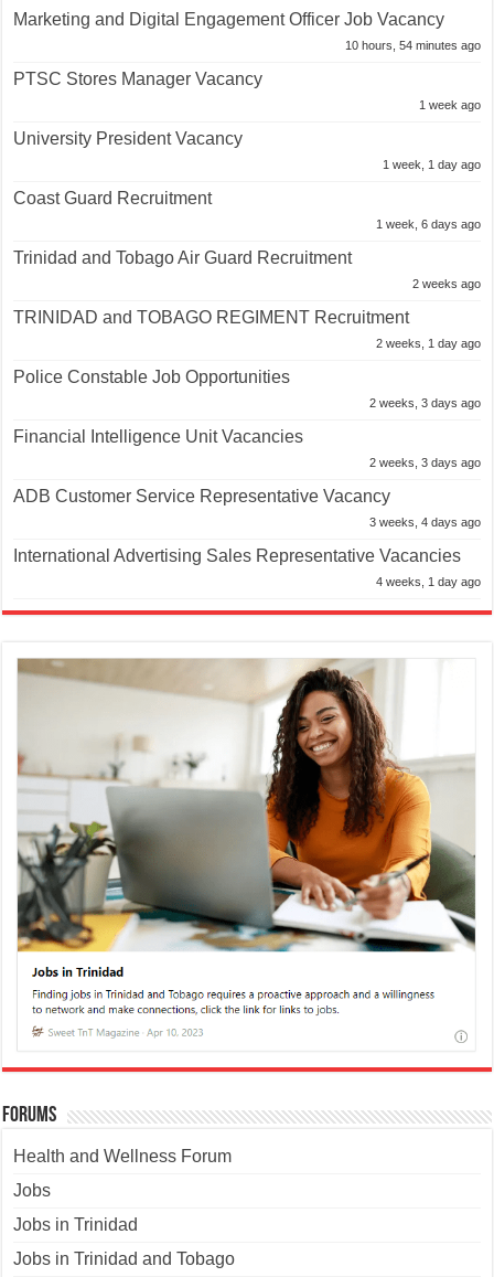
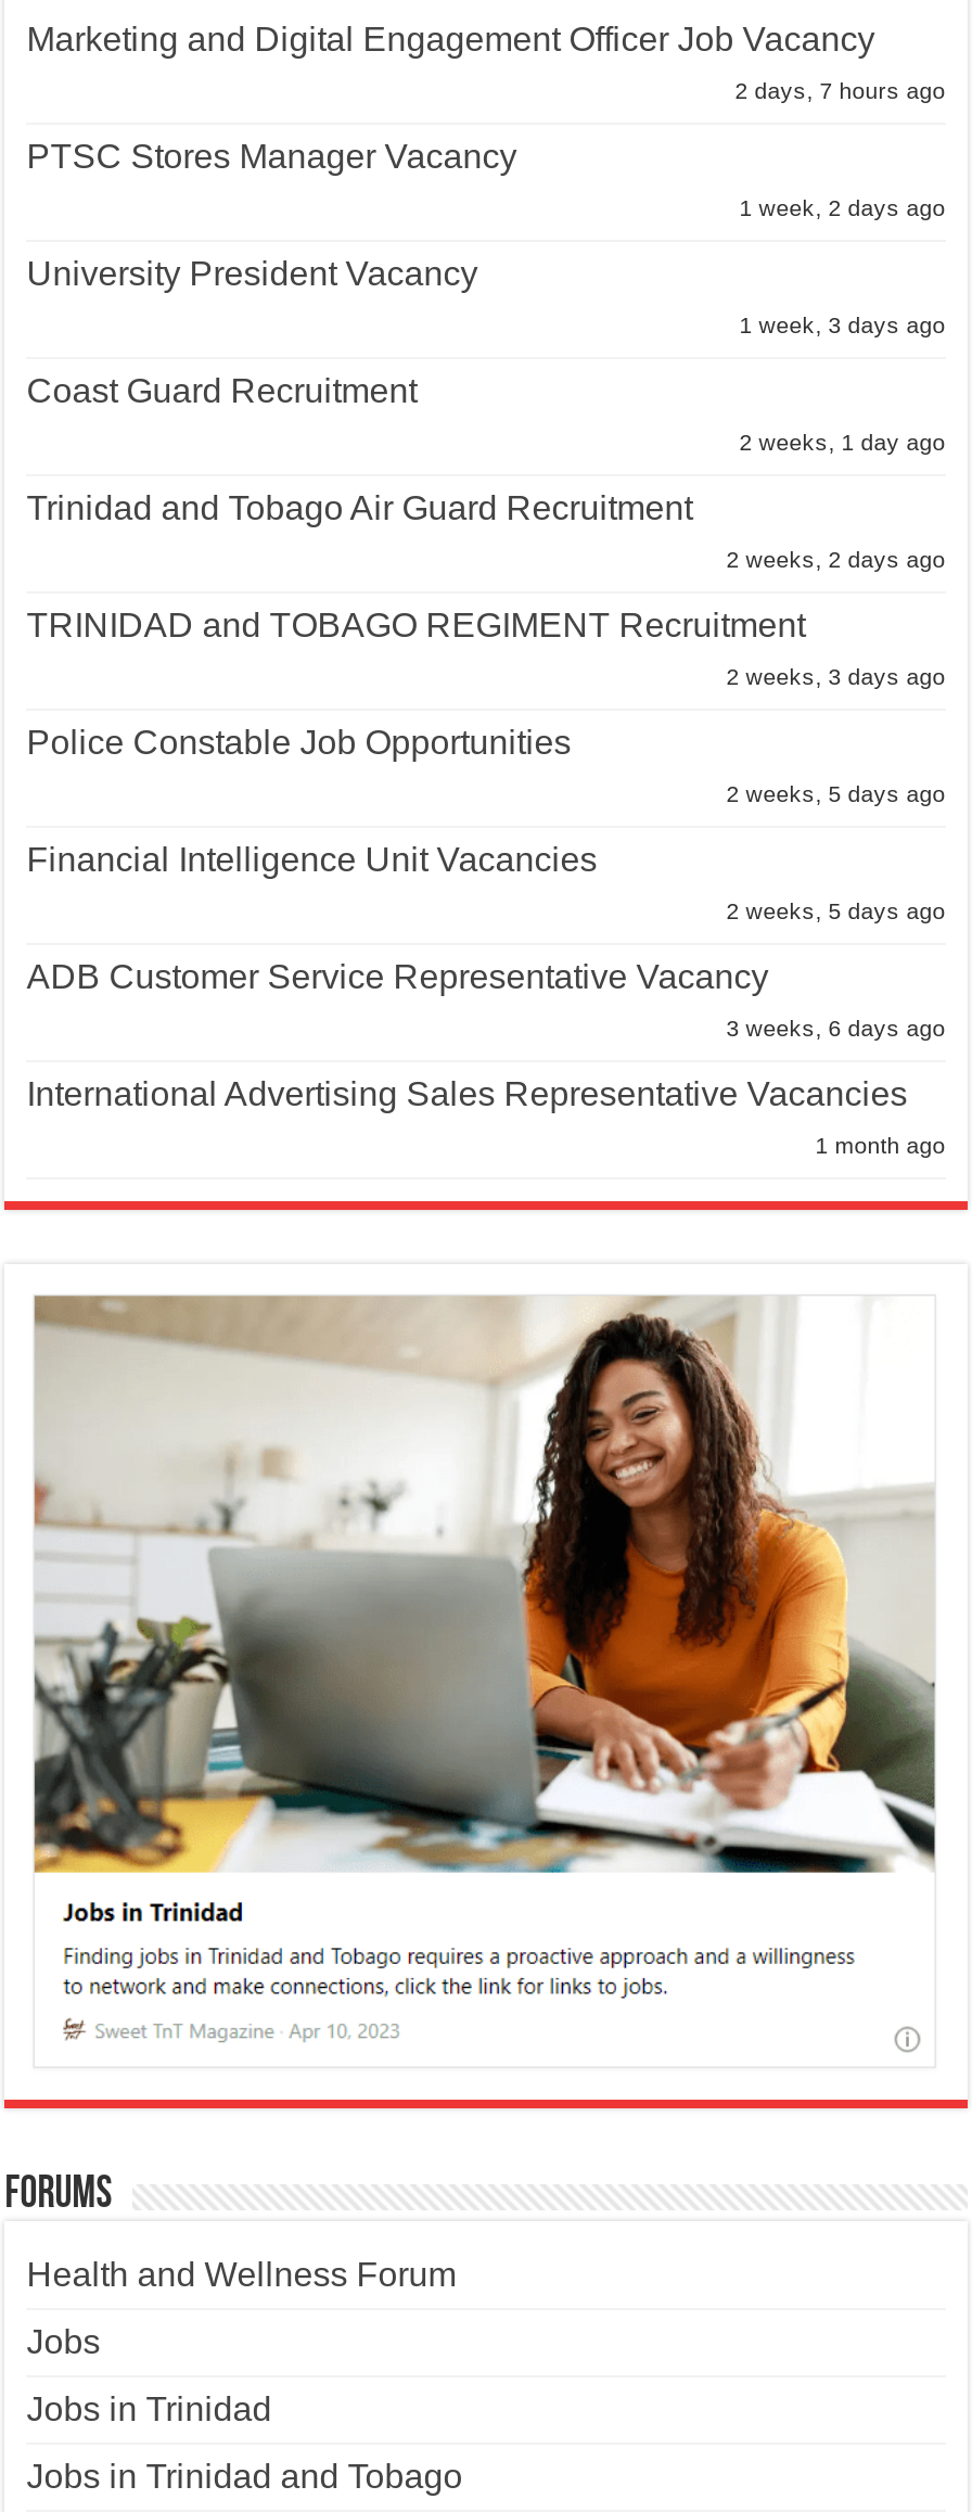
[345,39,481,52] 10 hours, 54 minutes ago -> [735,77,946,103] 2 days, 7 hours ago
[419,98,481,112] 1 week ago -> [739,194,946,220] 1 week, 2 days ago
[382,158,481,171] 1 week, 1 day ago -> [739,312,946,338] 1 week, 3 days ago
[376,218,481,231] 1 week, 6 days ago -> [739,429,946,455] 2 weeks, 1 day ago
[412,277,481,290] 2 weeks ago -> [726,546,946,572] 2 weeks, 2 days ago
[376,337,481,350] 2 weeks, 1 day ago -> [726,663,946,689] 2 weeks, 3 days ago
[369,396,481,410] 2 weeks, 3 days ago -> [726,780,946,806] 2 weeks, 5 days ago
[369,456,481,469] 2 weeks, 3 days ago -> [726,898,946,924] 2 weeks, 5 days ago
[369,516,481,529] 3 weeks, 4 days ago -> [726,1015,946,1041] 3 weeks, 6 days ago
[376,575,481,588] 4 weeks, 1 day ago -> [815,1132,946,1158] 1 month ago

